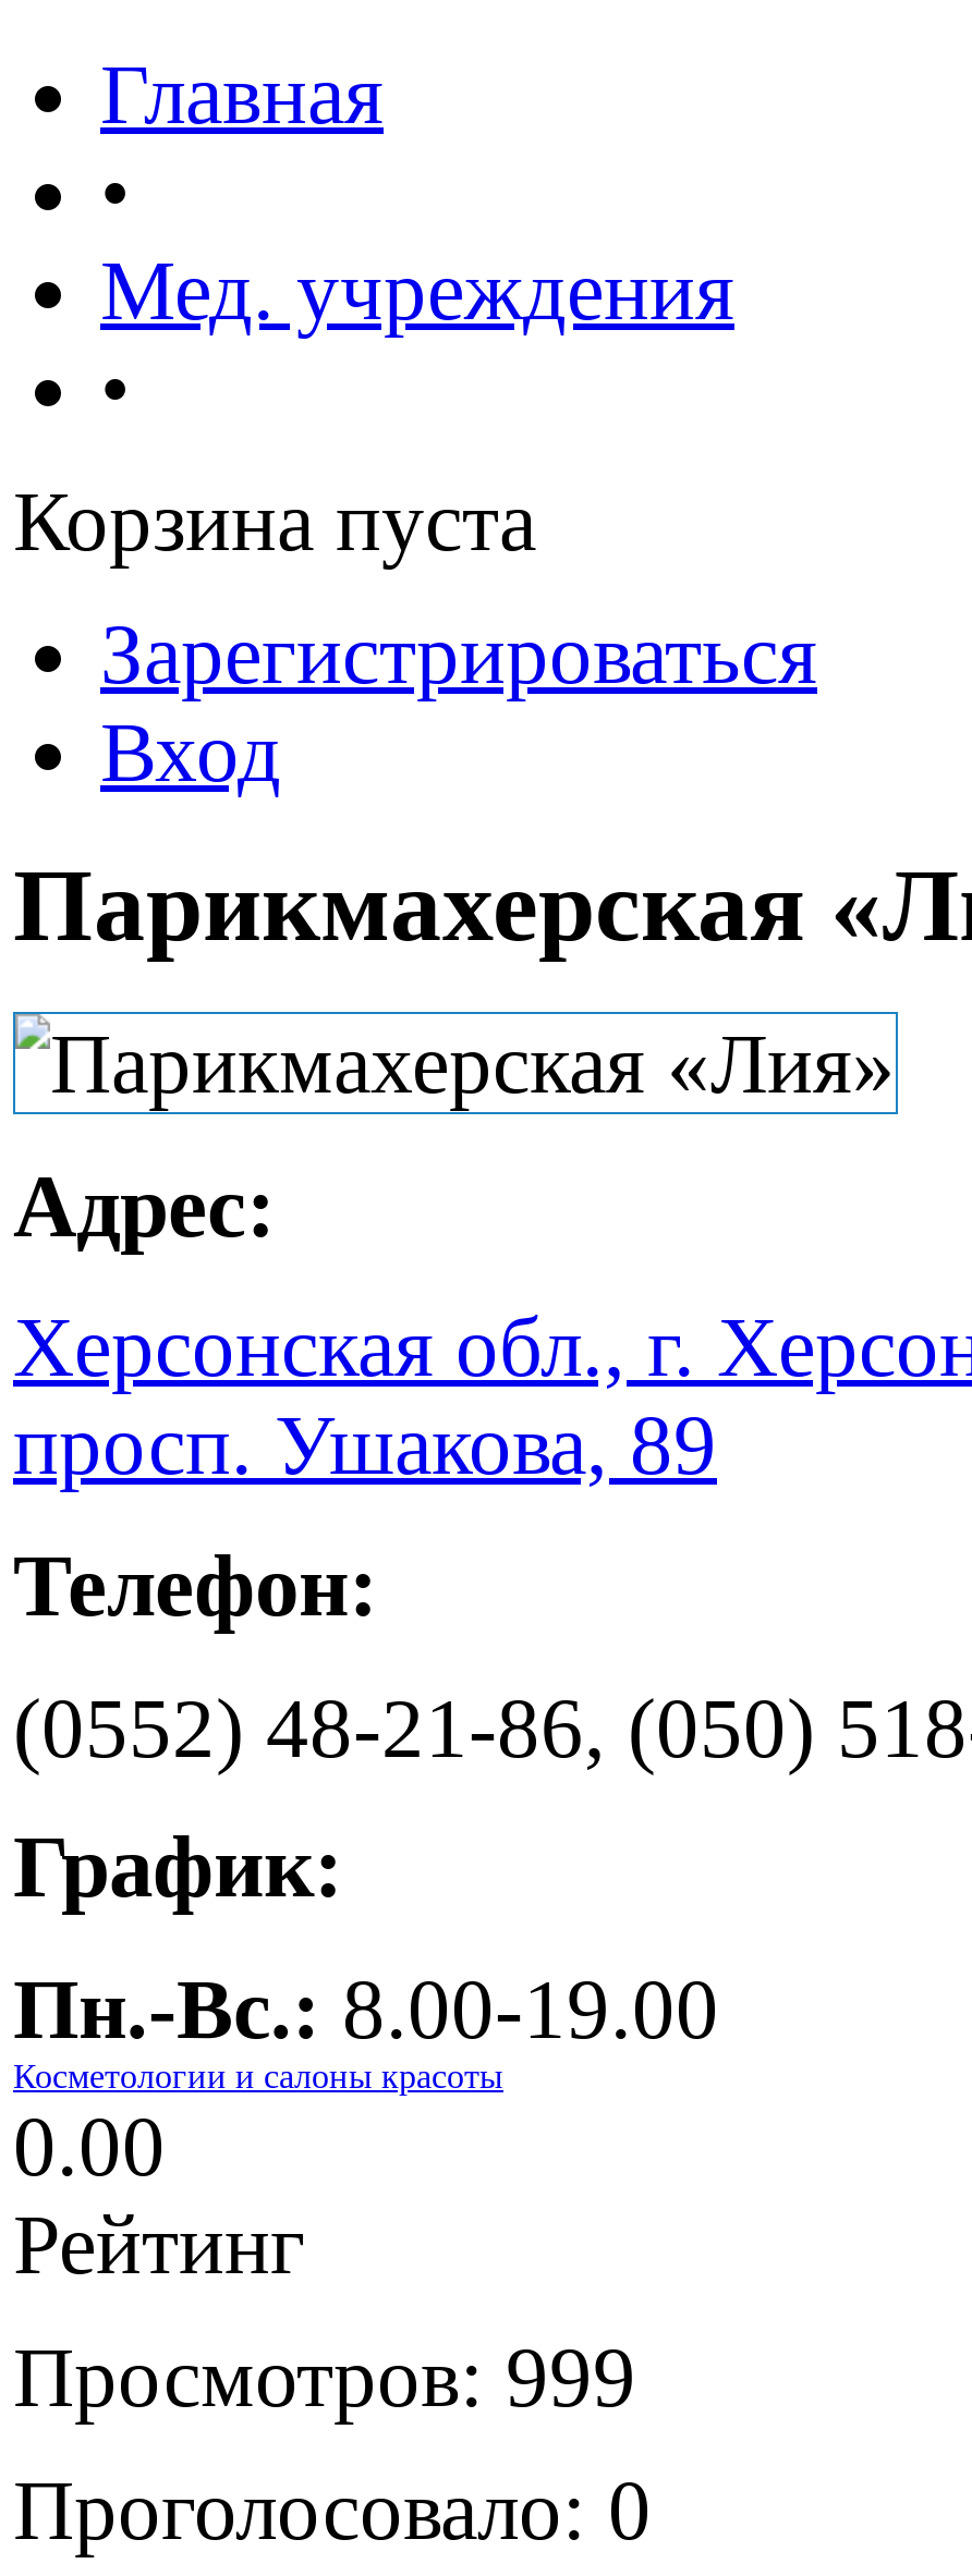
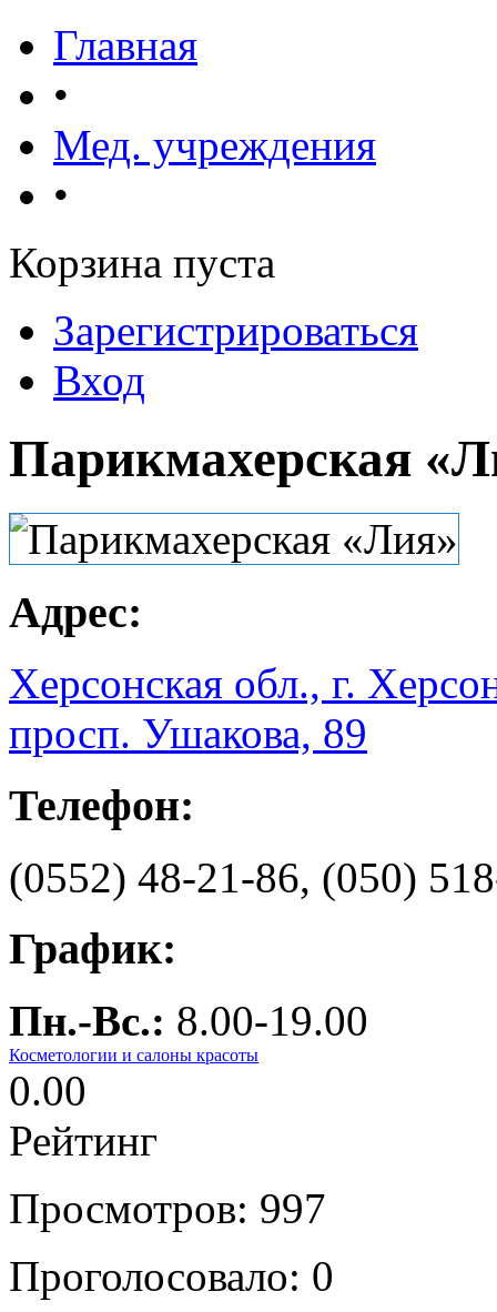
[13,2330,636,2424] Просмотров: 999 -> [9,1185,326,1232] Просмотров: 997

